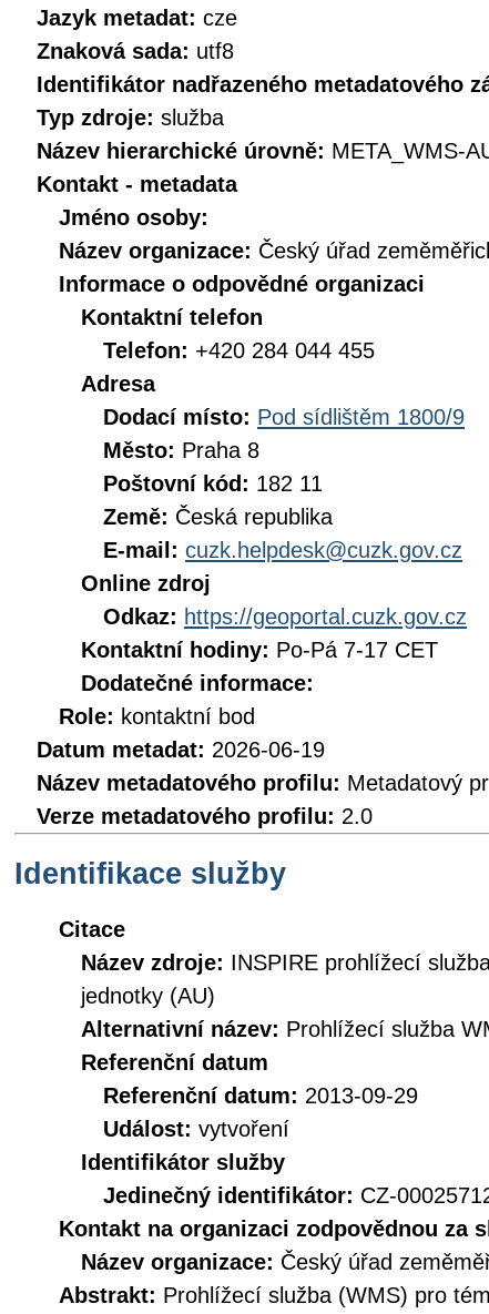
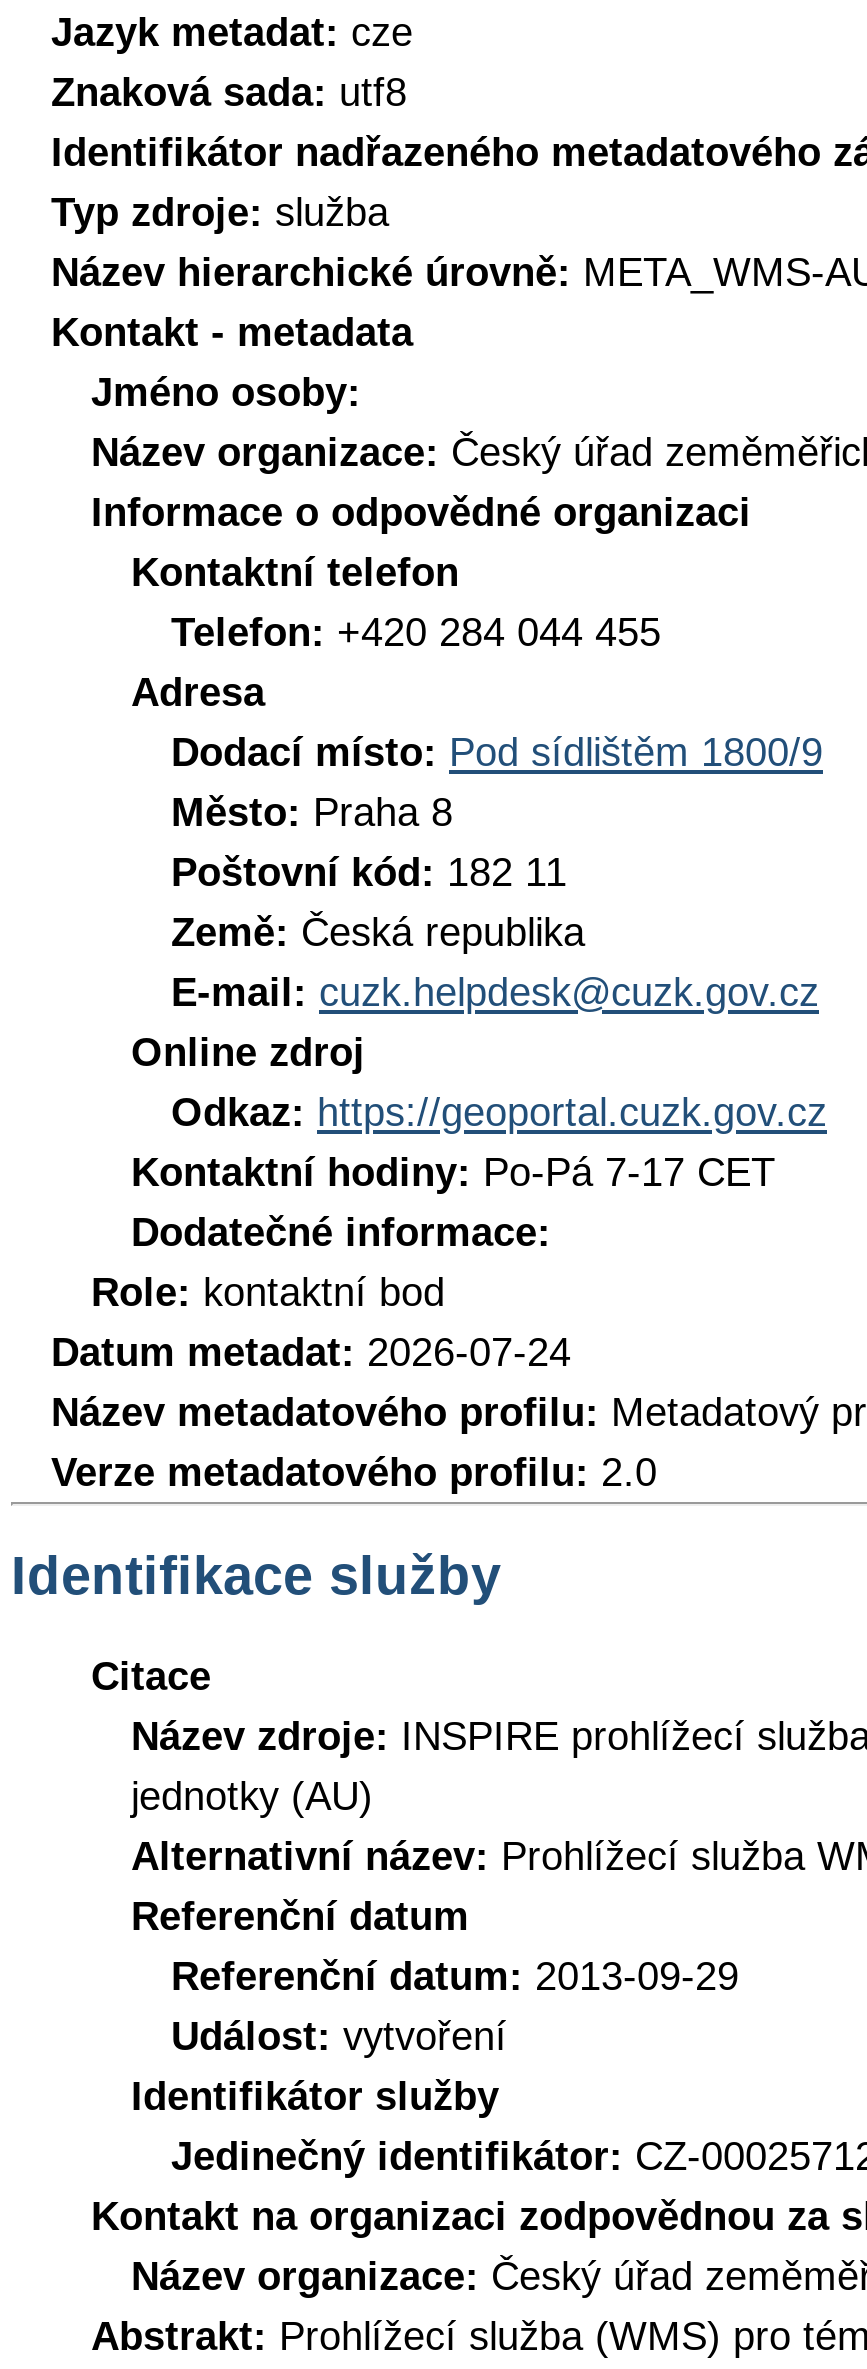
[37,737,325,762] Datum metadat: 2026-06-19 -> [51,1330,571,1374] Datum metadat: 2026-07-24

